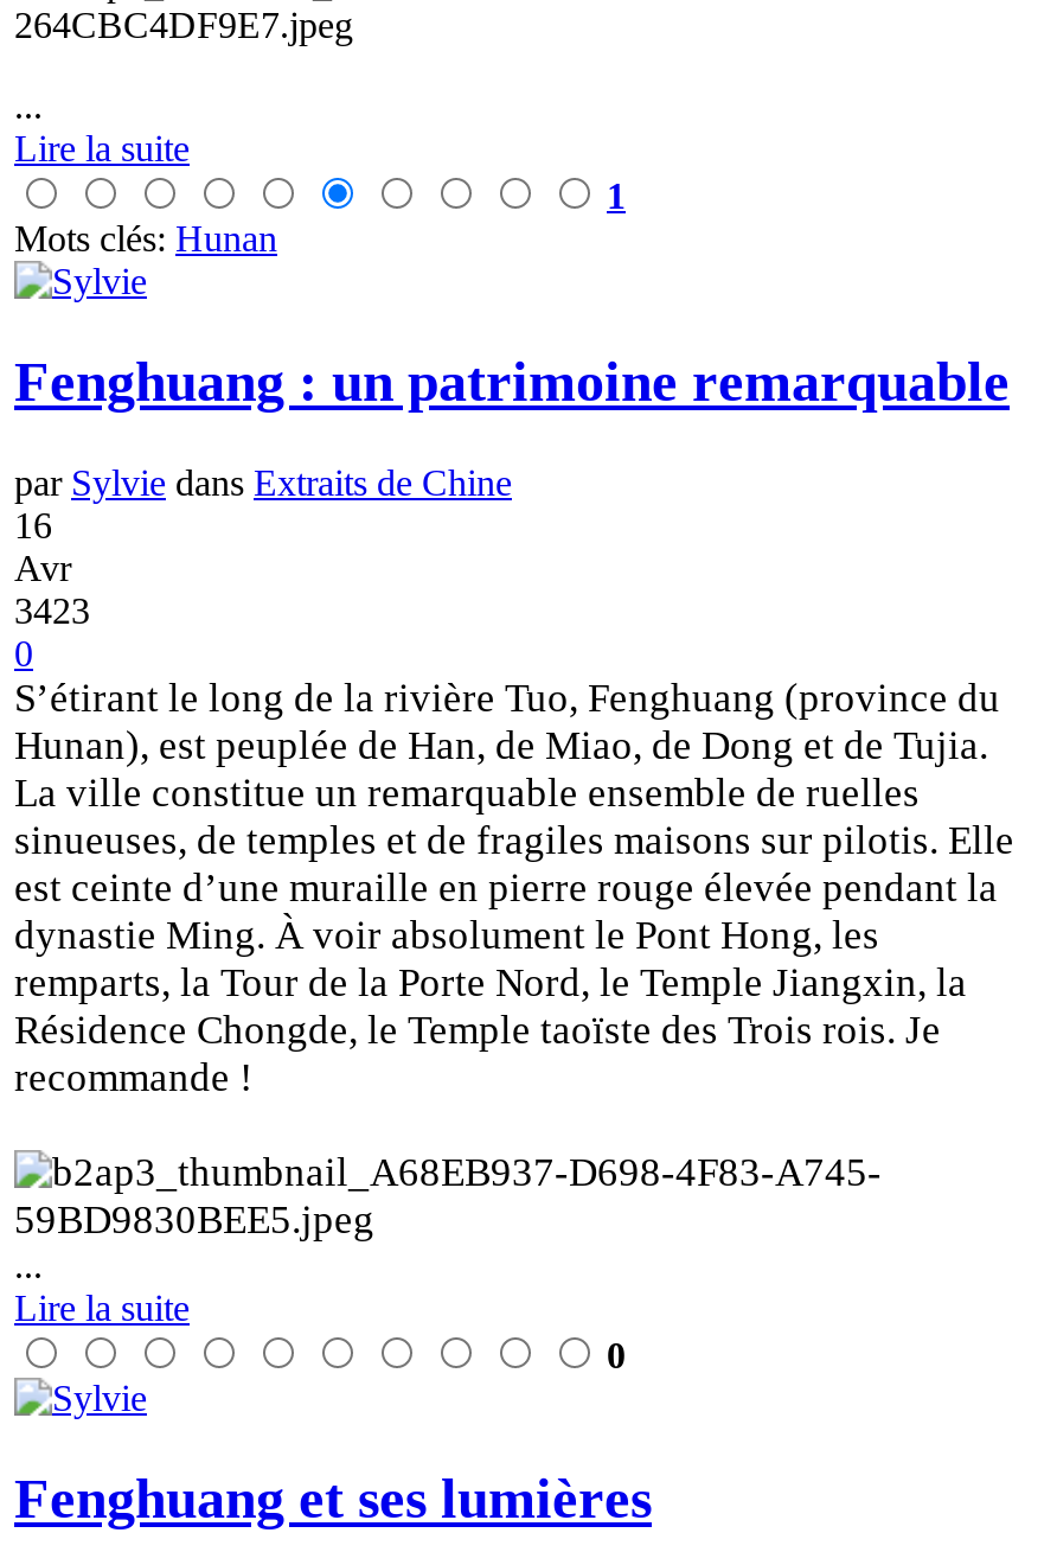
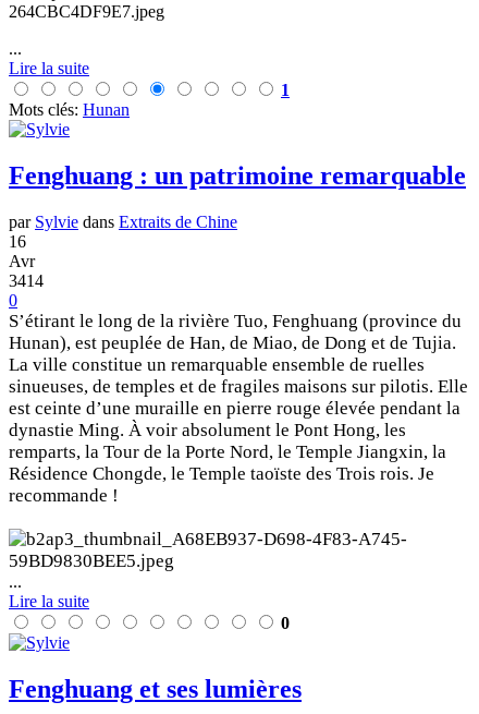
[14,590,90,630] 3423 -> [9,271,44,290] 3414

